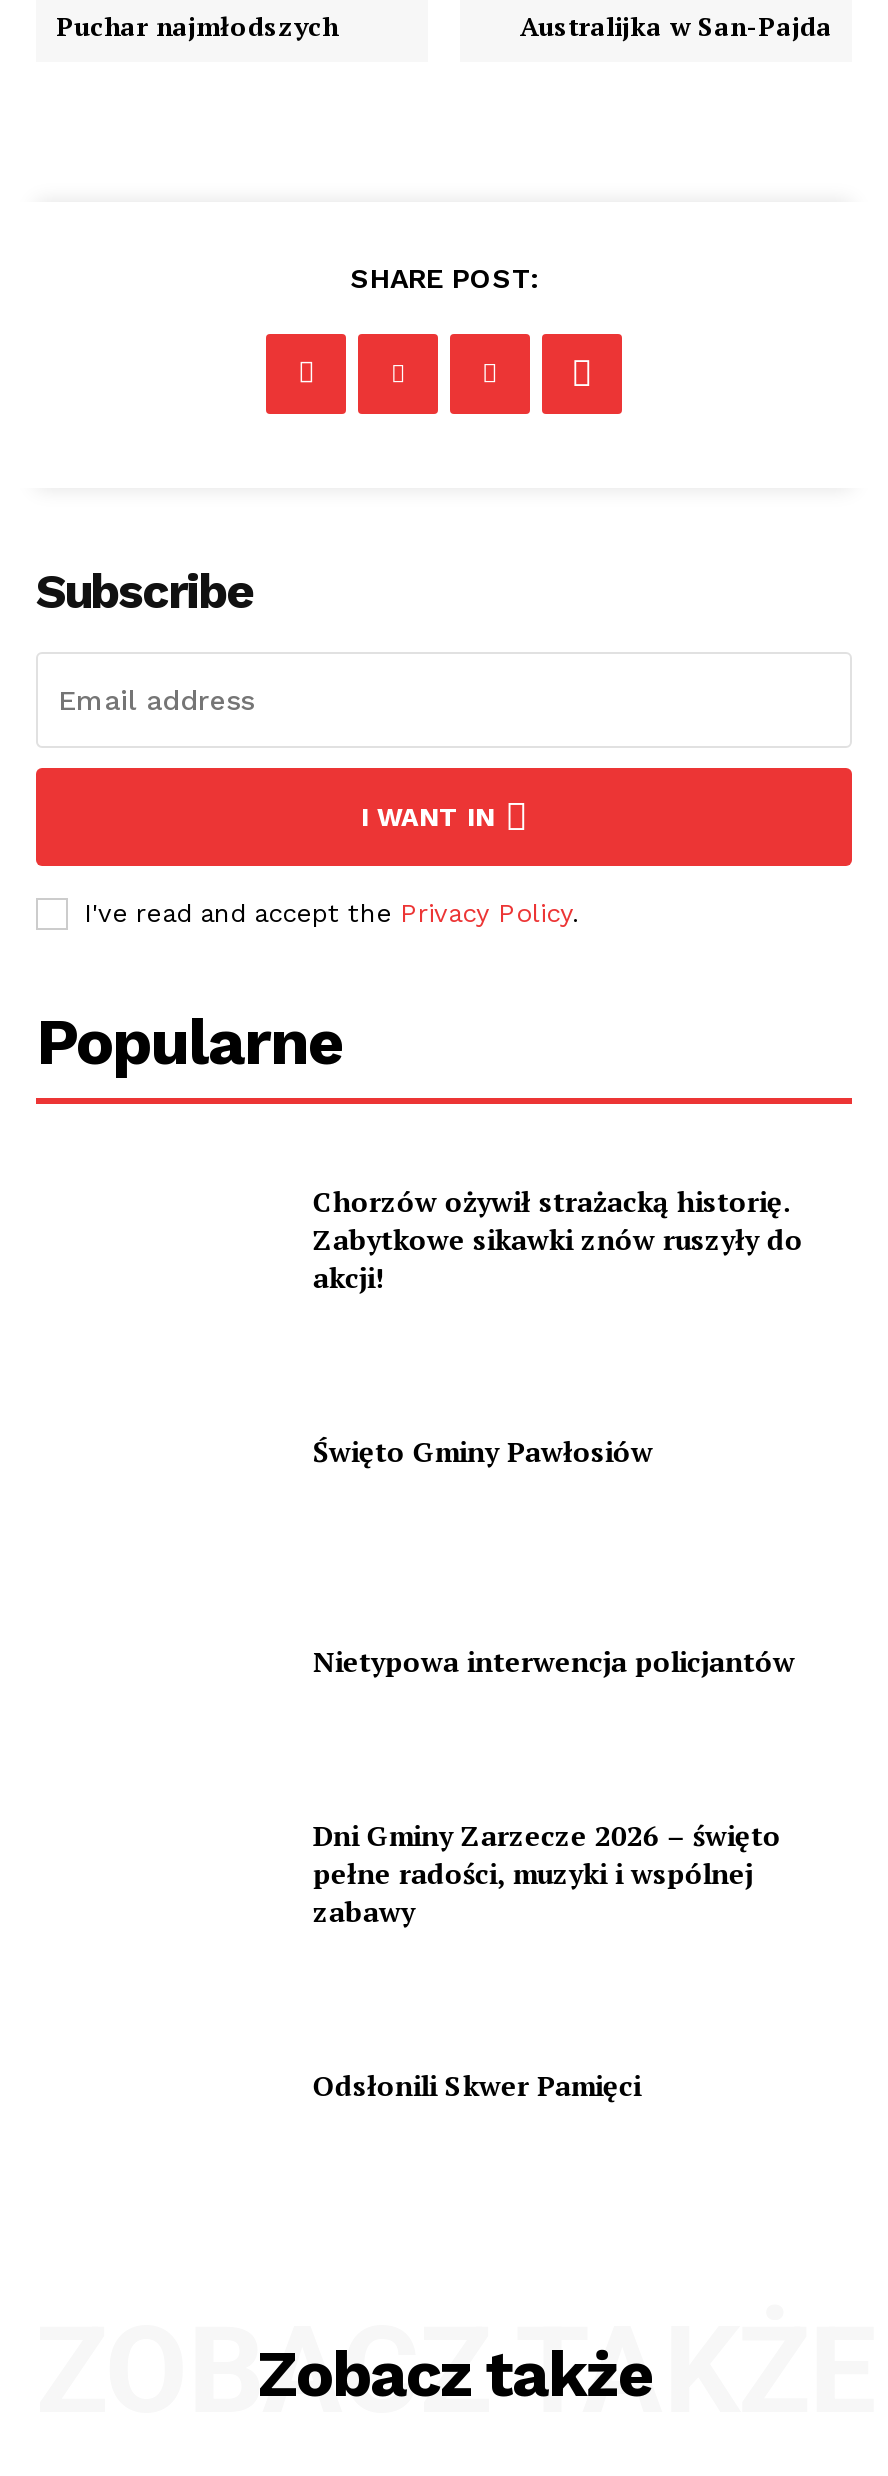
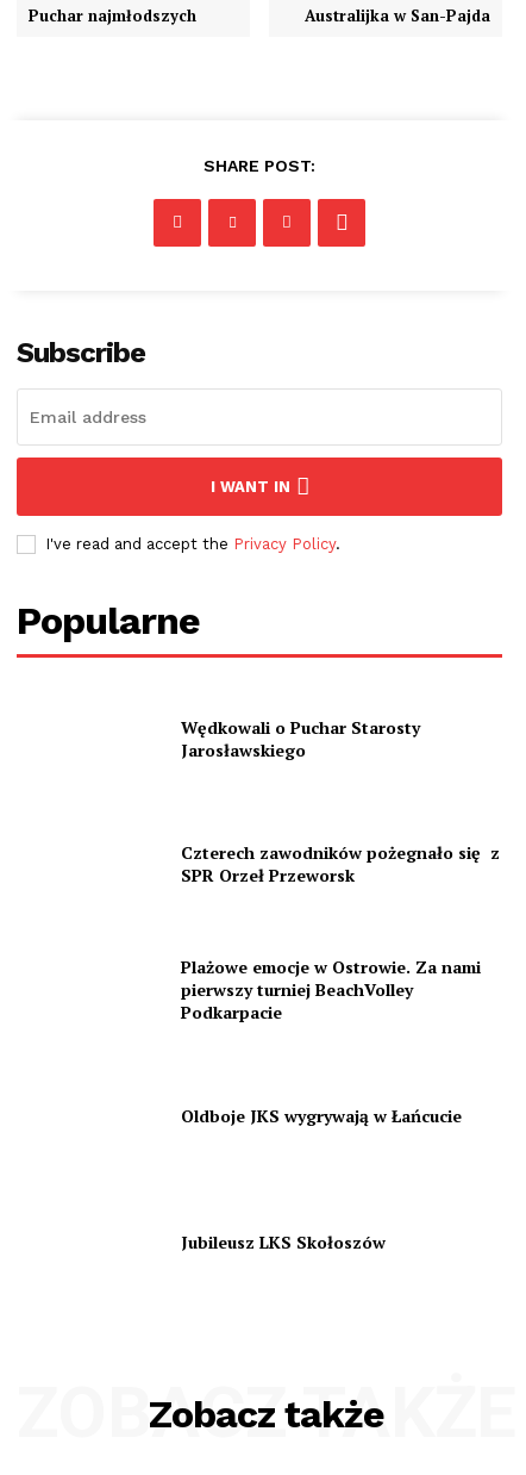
[313,1182,803,1296] Chorzów ożywił strażacką historię. | Zabytkowe sikawki znów ruszyły do | akcji! -> [181,715,421,761] Wędkowali o Puchar Starosty | Jarosławskiego
[313,1431,653,1469] Święto Gminy Pawłosiów -> [181,841,500,887] Czterech zawodników pożegnało się z | SPR Orzeł Przeworsk
[313,1643,795,1681] Nietypowa interwencja policjantów -> [181,956,481,1024] Plażowe emocje w Ostrowie. Za nami | pierwszy turniej BeachVolley | Podkarpacie
[313,1816,781,1930] Dni Gminy Zarzecze 2026 – święto | pełne radości, muzyki i wspólnej | zabawy -> [181,1104,462,1127] Oldboje JKS wygrywają w Łańcucie
[313,2065,641,2103] Odsłonili Skwer Pamięci -> [181,1230,386,1253] Jubileusz LKS Skołoszów

